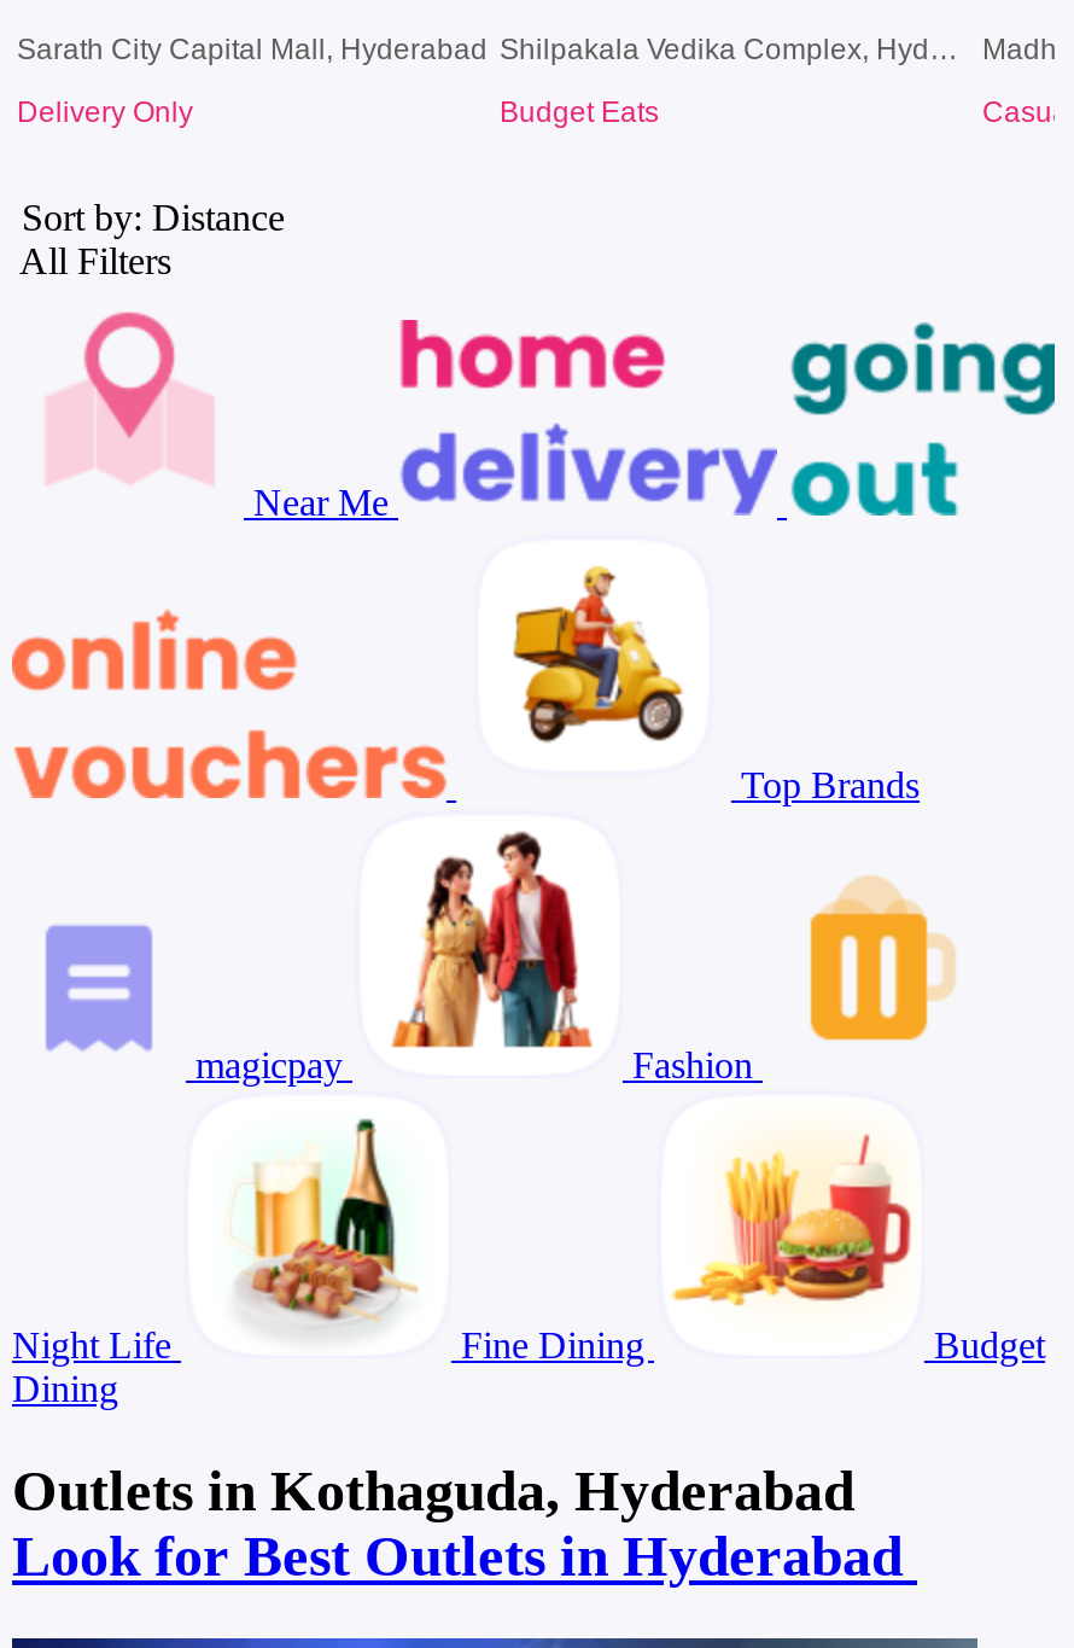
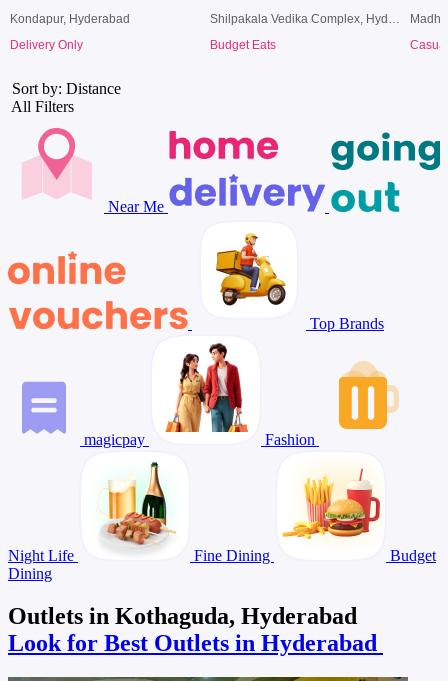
[17,32,488,66] Sarath City Capital Mall, Hyderabad -> [10,12,130,26] Kondapur, Hyderabad

